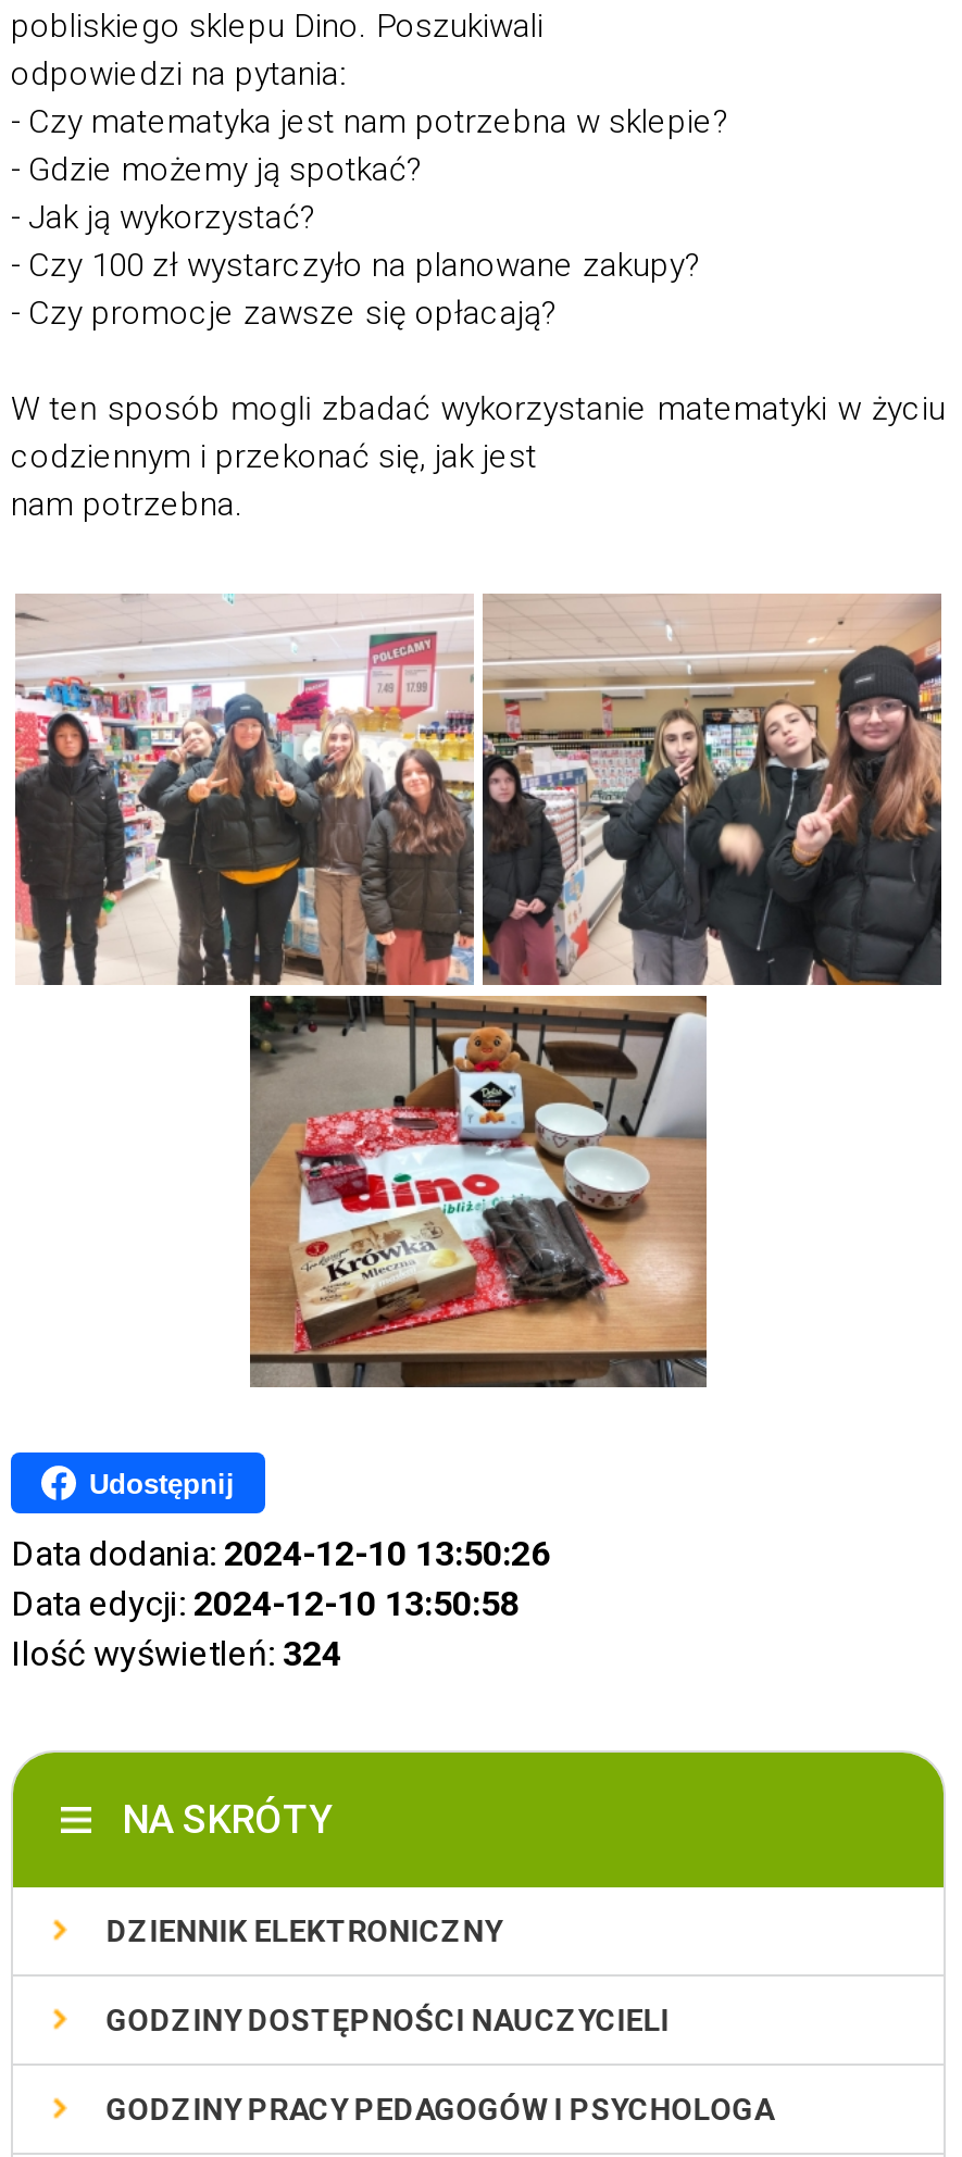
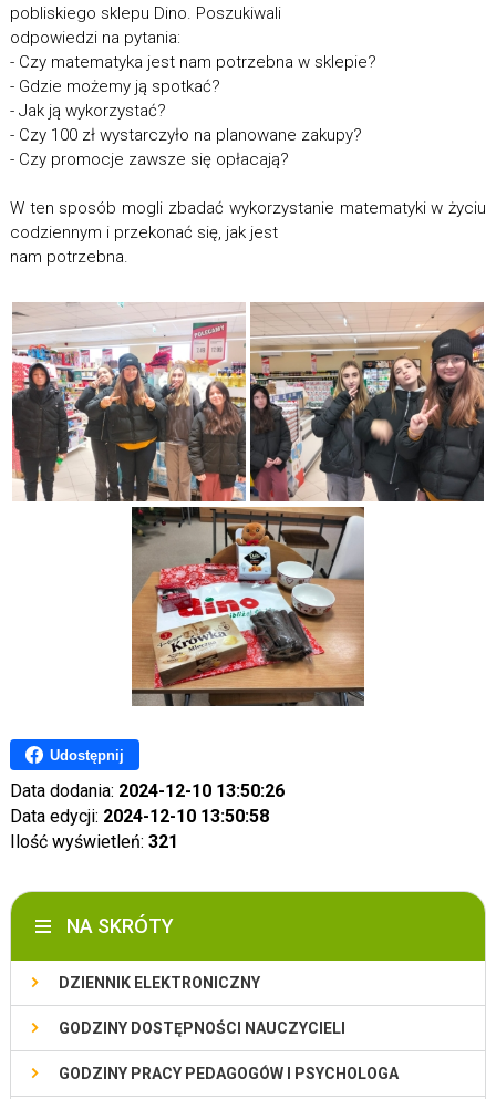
[11,1633,341,1674] Ilość wyświetleń: 324 -> [10,831,178,852] Ilość wyświetleń: 321

